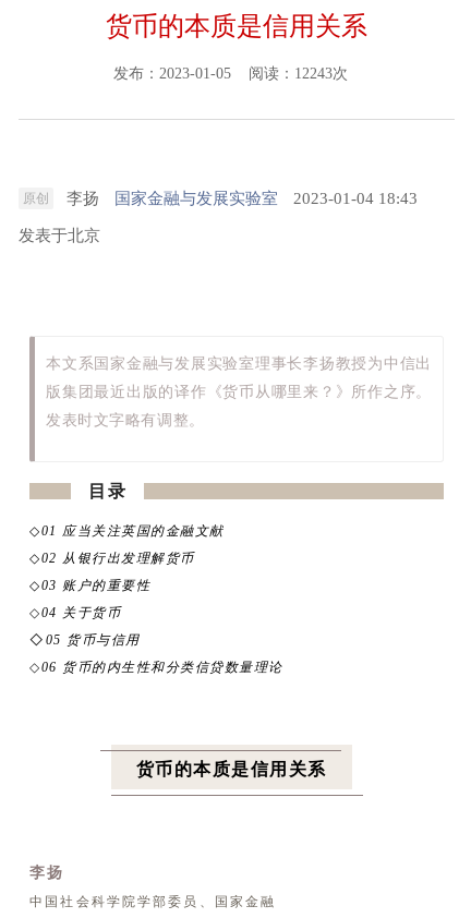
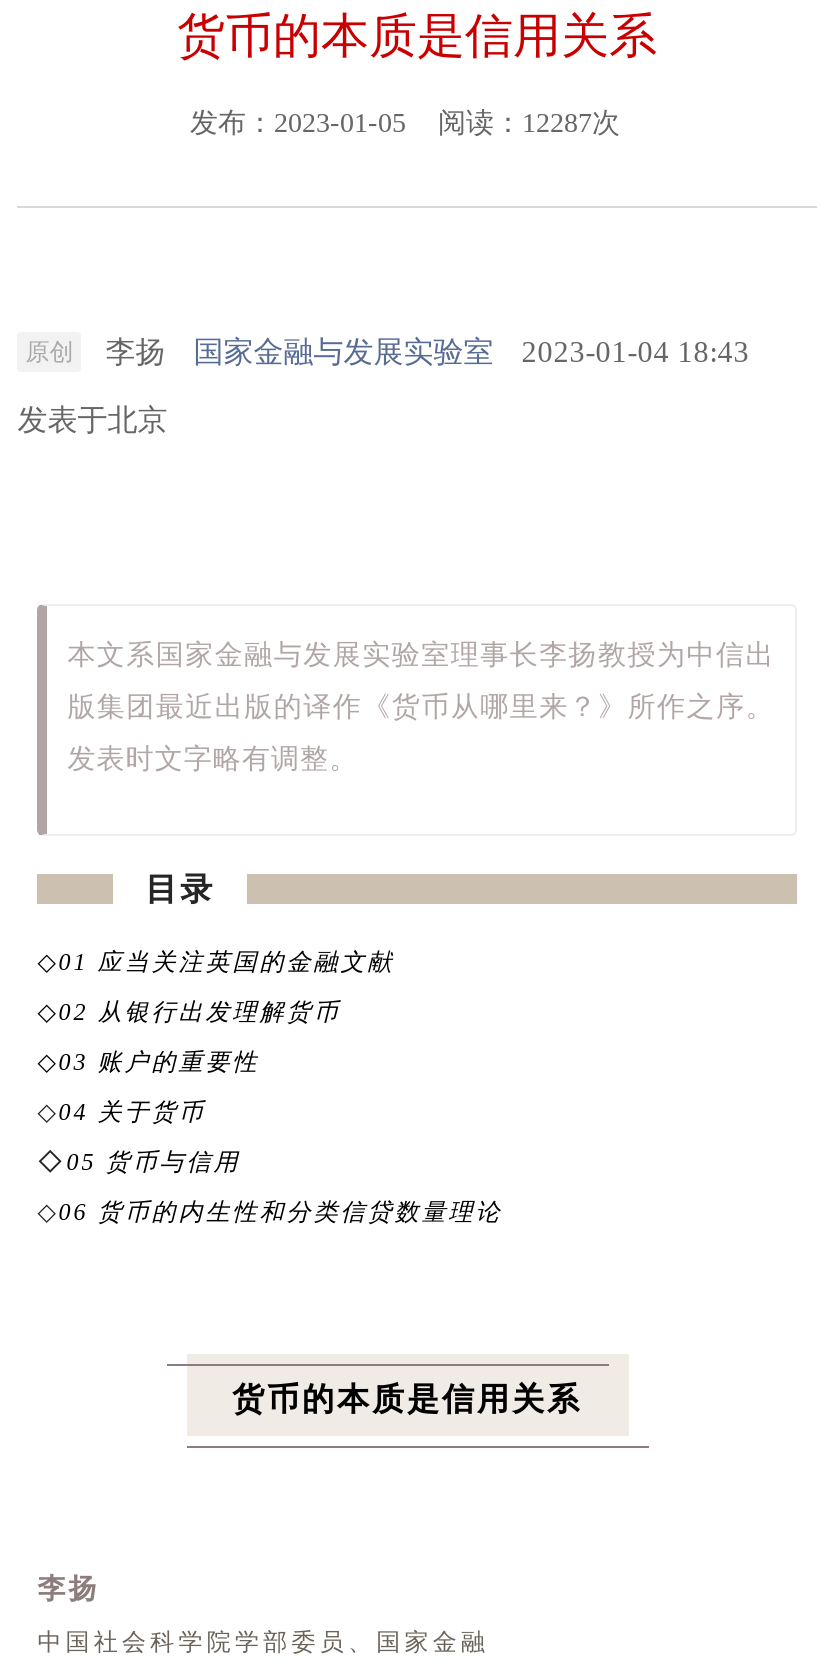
[113,65,360,82] 发布：2023-01-05 阅读：12243次 -> [190,108,644,138] 发布：2023-01-05 阅读：12287次

